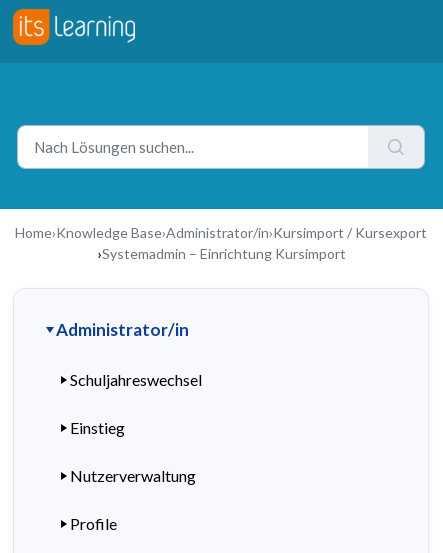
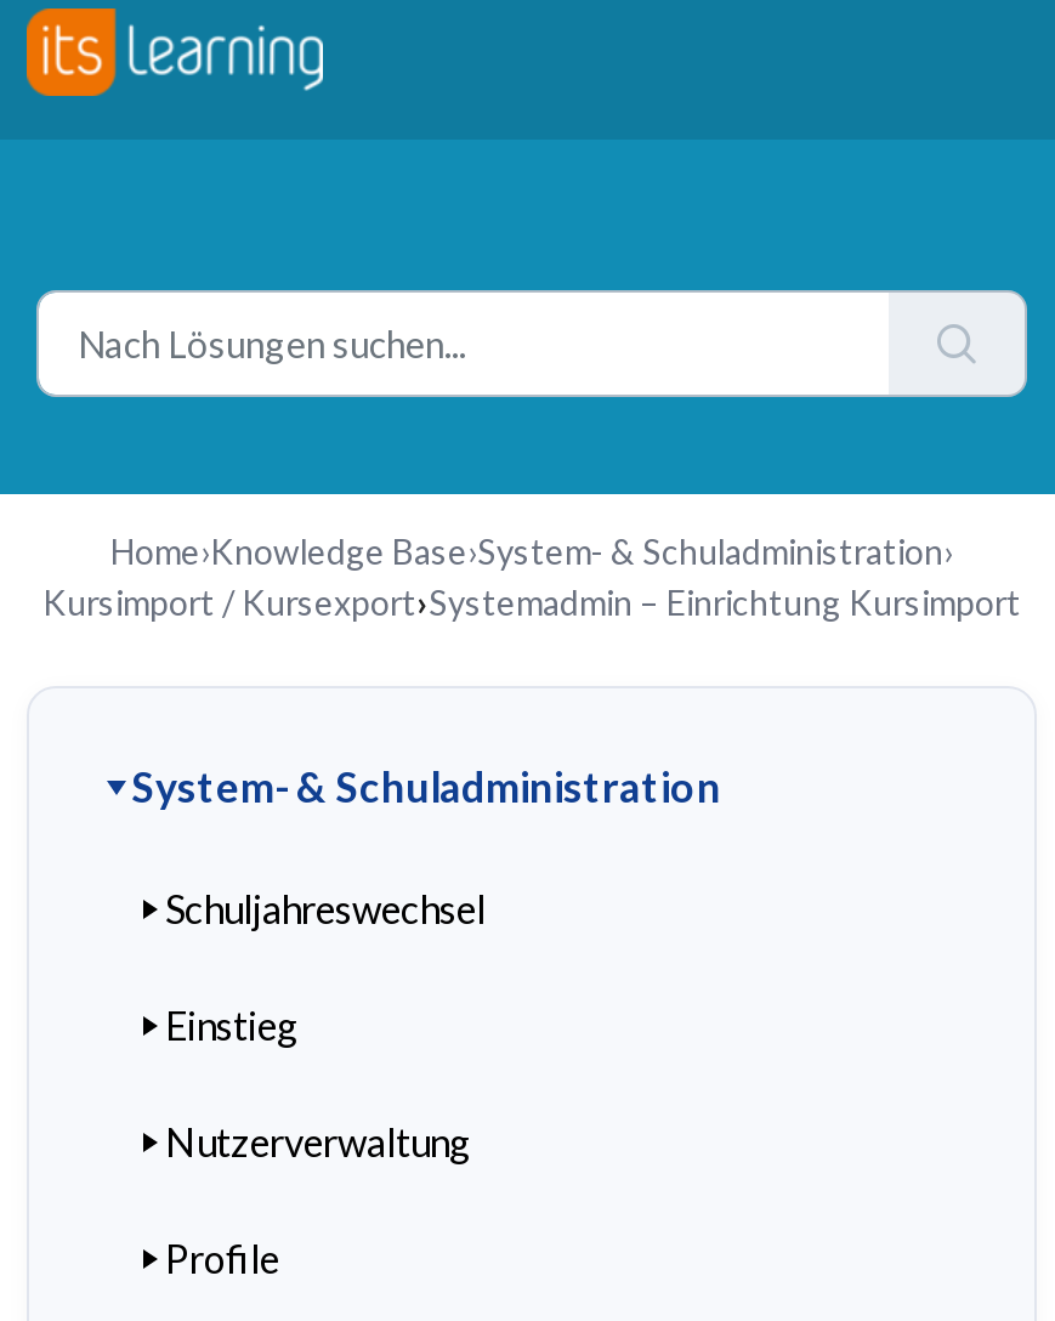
[15,224,427,262] Home › Knowledge Base›Administrator/in › Kursimport / Kursexport | ›Systemadmin – Einrichtung Kursimport -> [42,531,1021,623] Home›Knowledge Base›System- & Schuladministration› | Kursimport / Kursexport›Systemadmin – Einrichtung Kursimport
[56,319,189,340] Administrator/in -> [131,761,721,812] System- & Schuladministration

